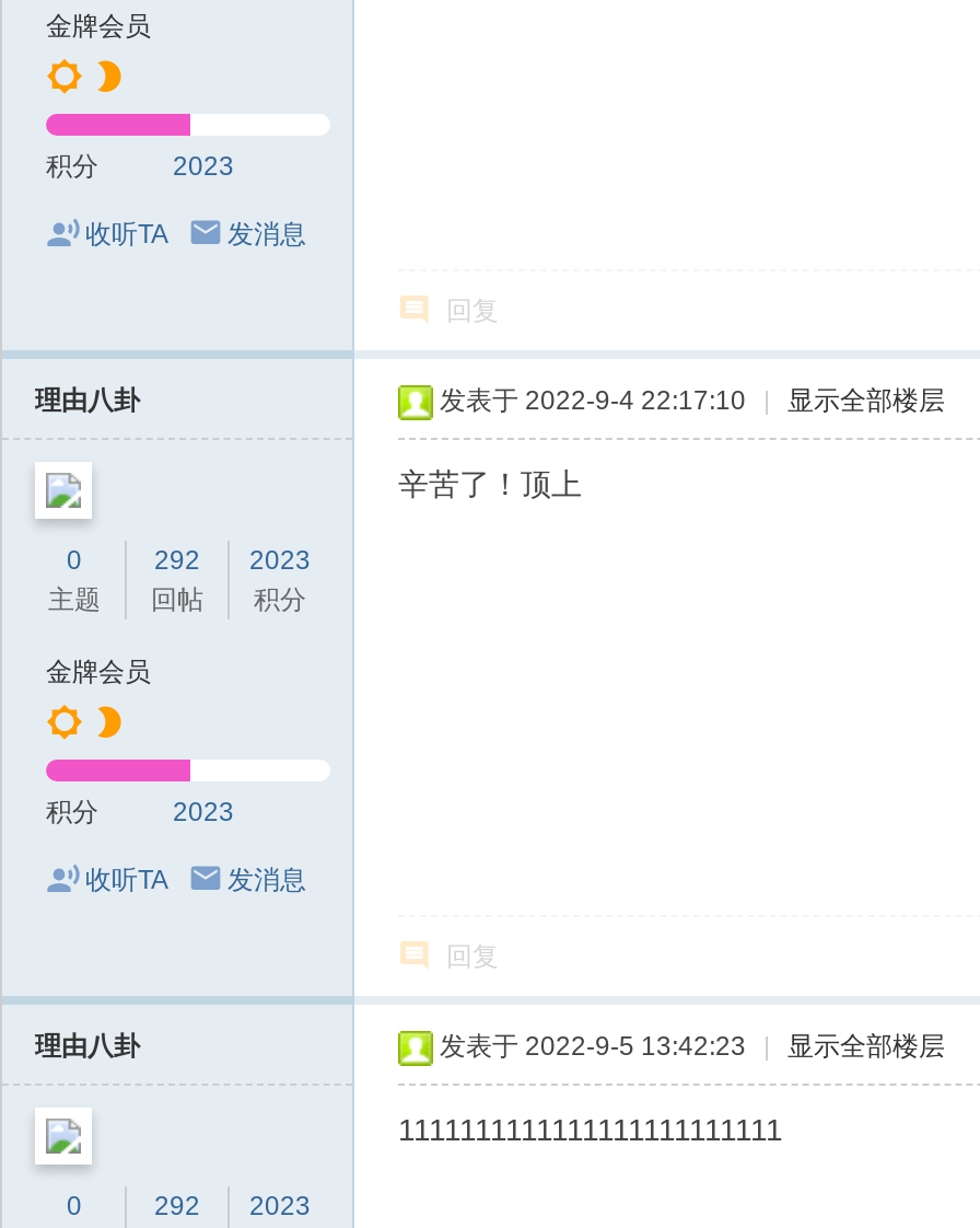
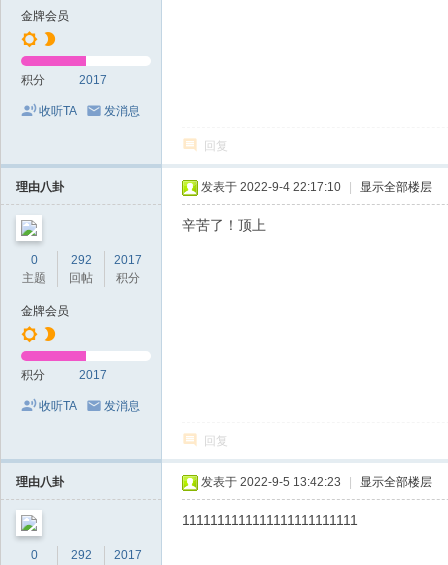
[173,151,234,182] 2023 -> [79,73,107,87] 2017
[154,545,311,576] 292 2023 -> [70,253,142,267] 292 2017
[173,797,234,827] 2023 -> [79,368,107,382] 2017
[154,1191,311,1221] 292 2023 -> [70,548,142,562] 292 2017

